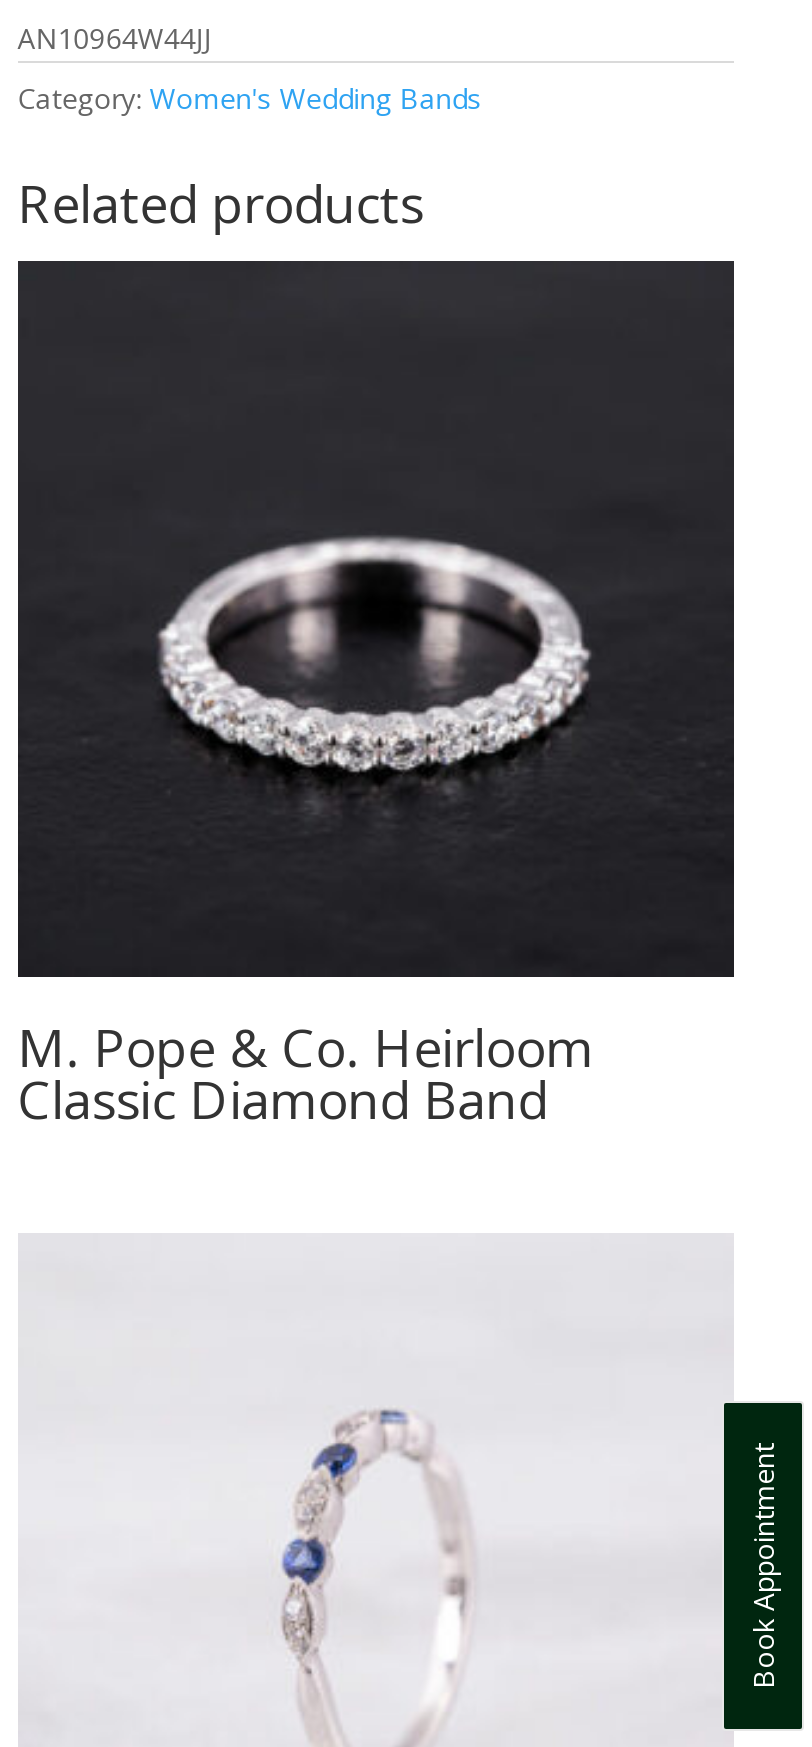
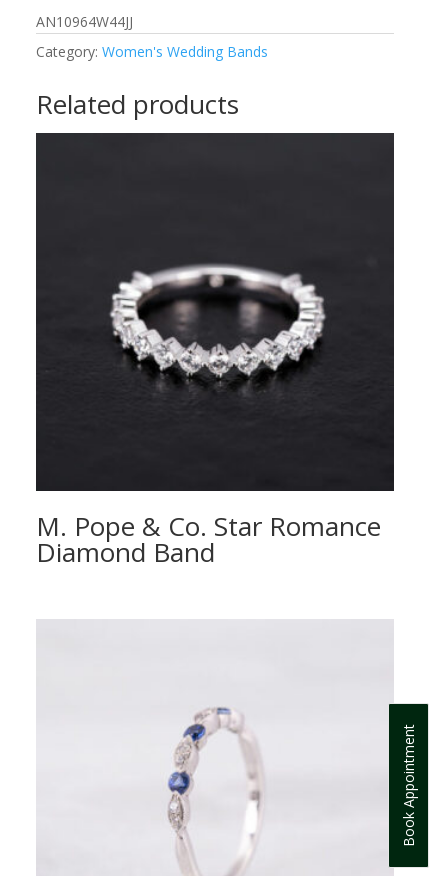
[158,525,596,787] [image] -> [107,264,326,395] [image]
[18,1011,594,1135] M. Pope & Co. Heirloom | Classic Diamond Band -> [36,508,381,570] M. Pope & Co. Star Romance | Diamond Band

